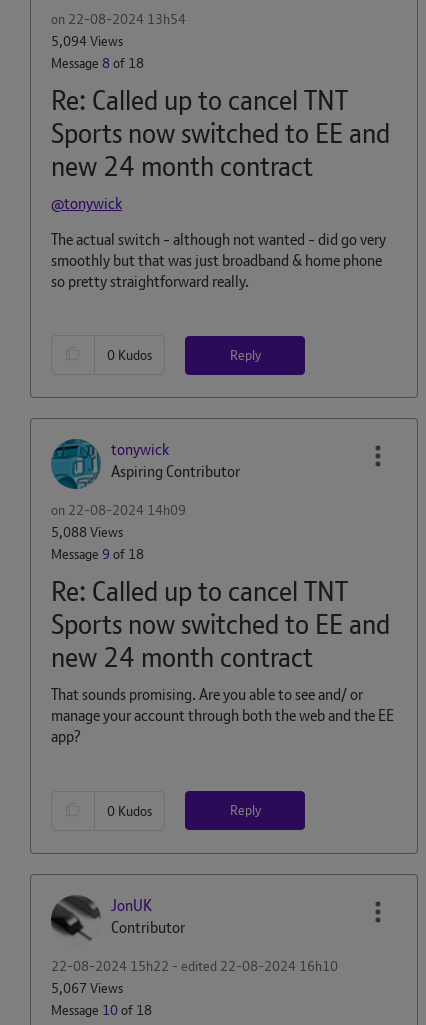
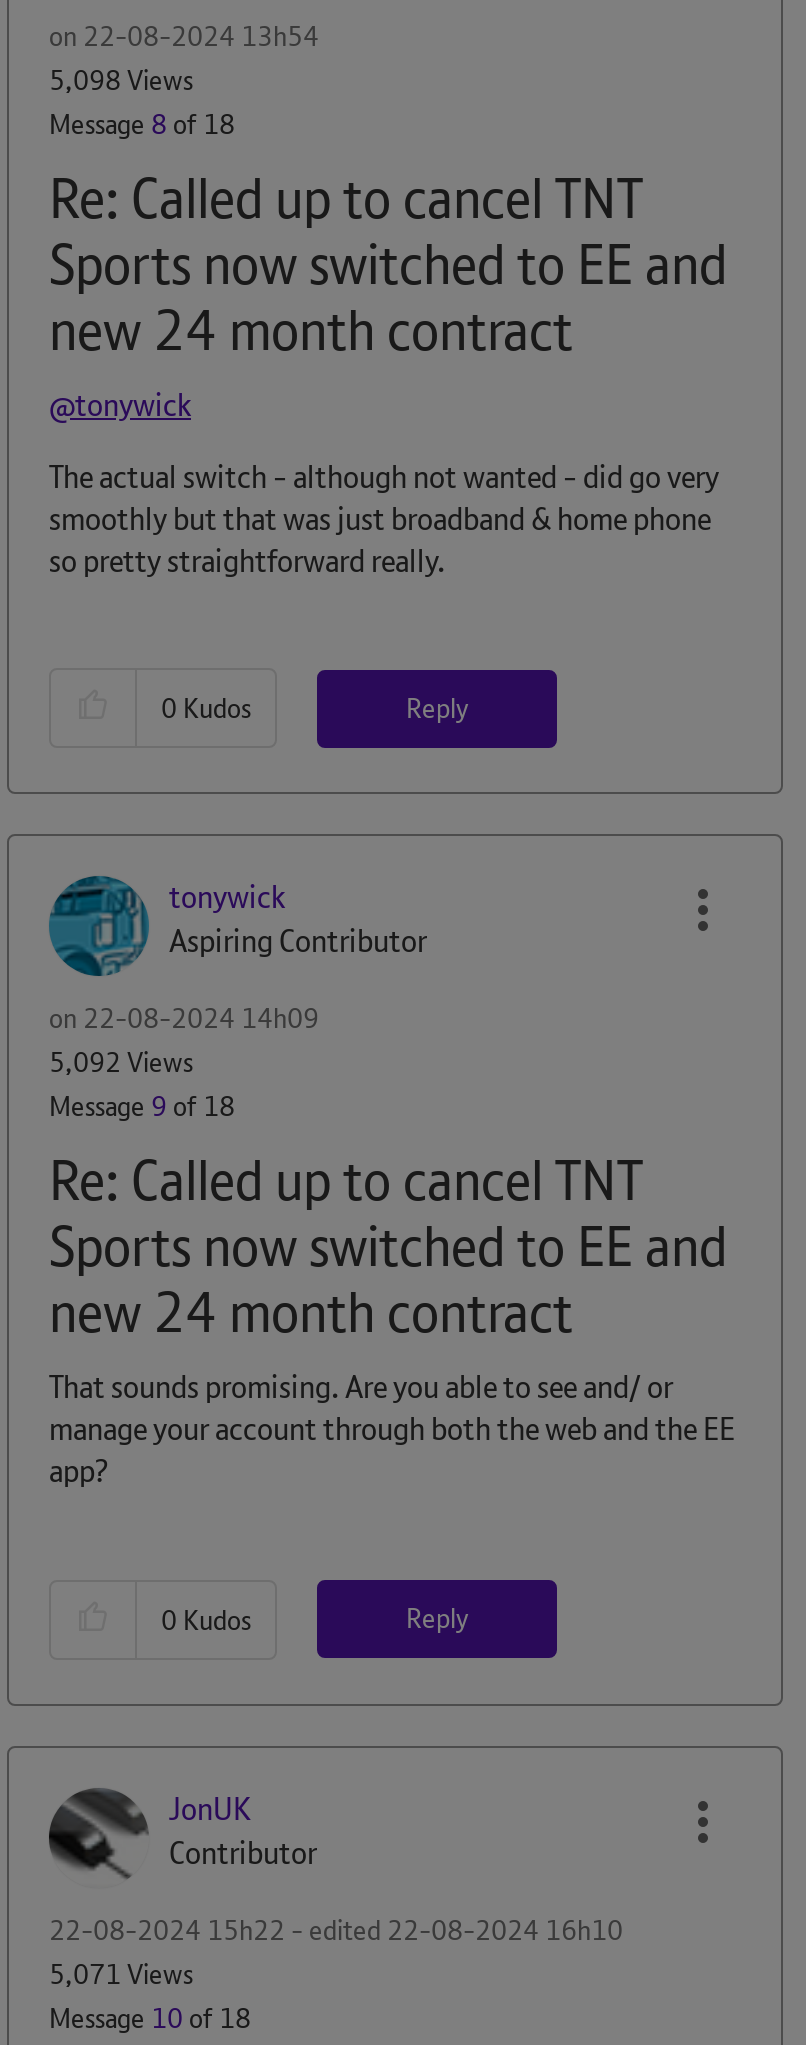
[51,31,123,49] 5,094 Views -> [49,61,193,97] 5,098 Views
[51,523,123,541] 5,088 Views -> [49,1044,193,1080] 5,092 Views
[51,978,123,996] 5,067 Views -> [49,1955,193,1991] 5,071 Views

